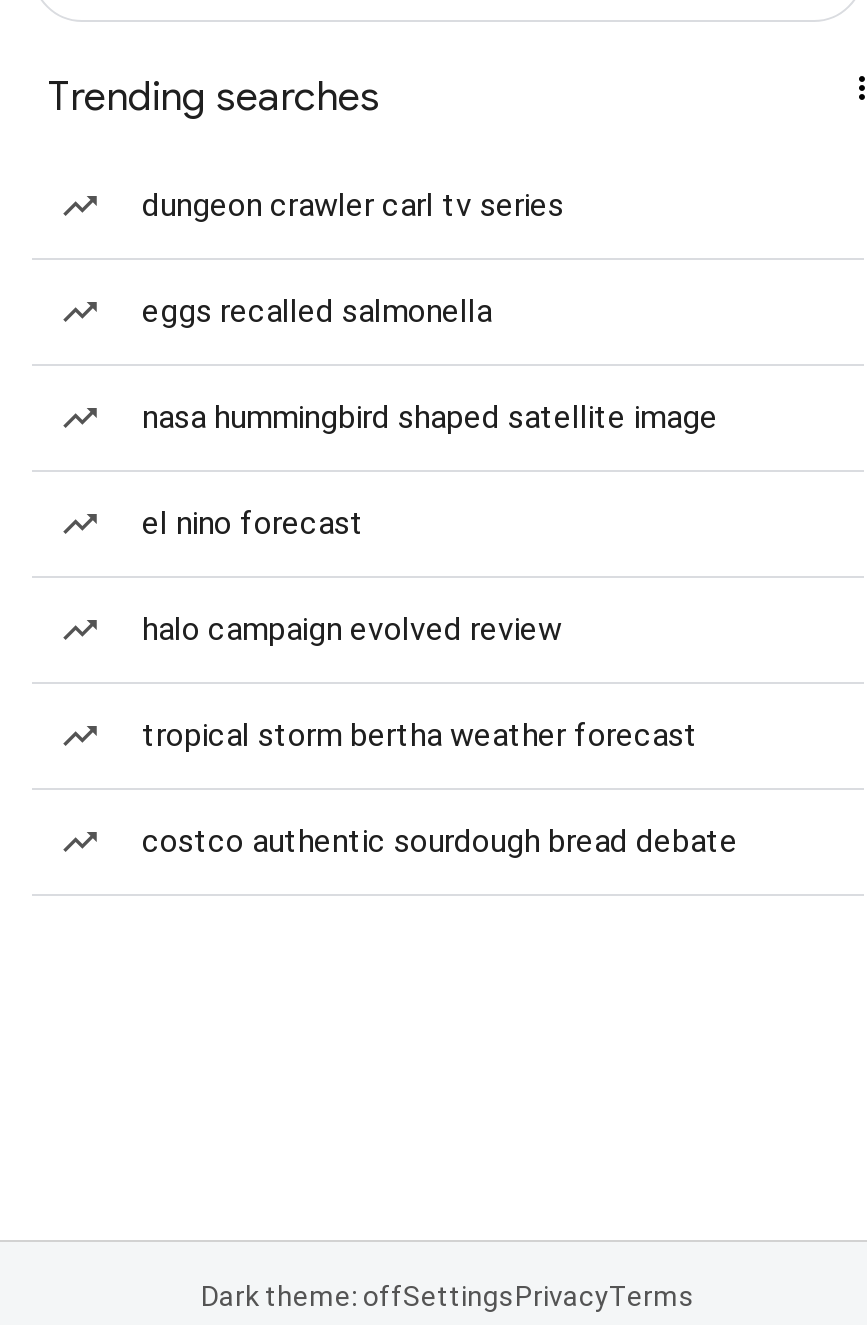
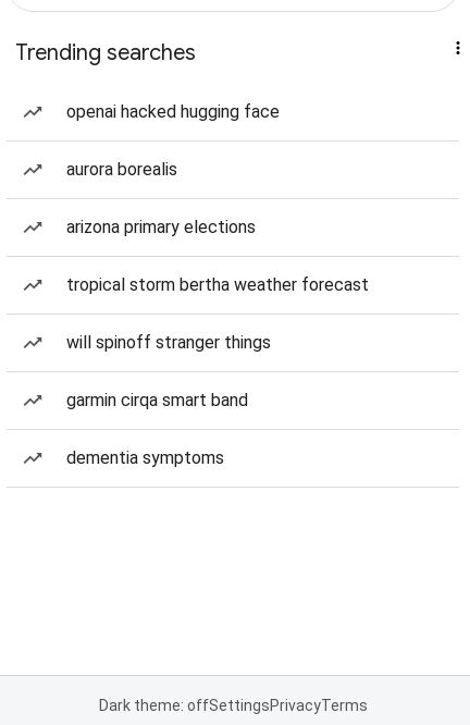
[142,186,718,648] dungeon crawler carl tv series | eggs recalled salmonella | nasa hummingbird shaped satellite image | el nino forecast | halo campaign evolved review -> [66,101,280,237] openai hacked hugging face | aurora borealis | arizona primary elections
moved [142,716,698,754] -> [66,274,369,295]: tropical storm bertha weather forecast
[142,822,738,860] costco authentic sourdough bread debate -> [66,332,271,468] will spinoff stranger things | garmin cirqa smart band | dementia symptoms

